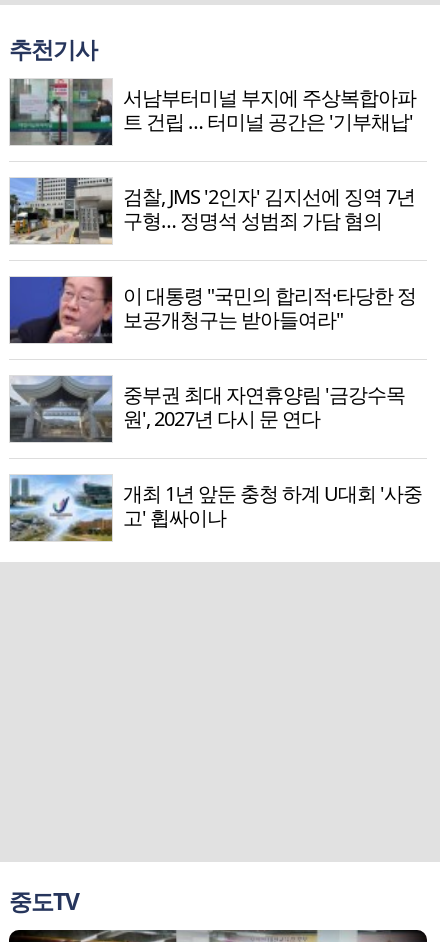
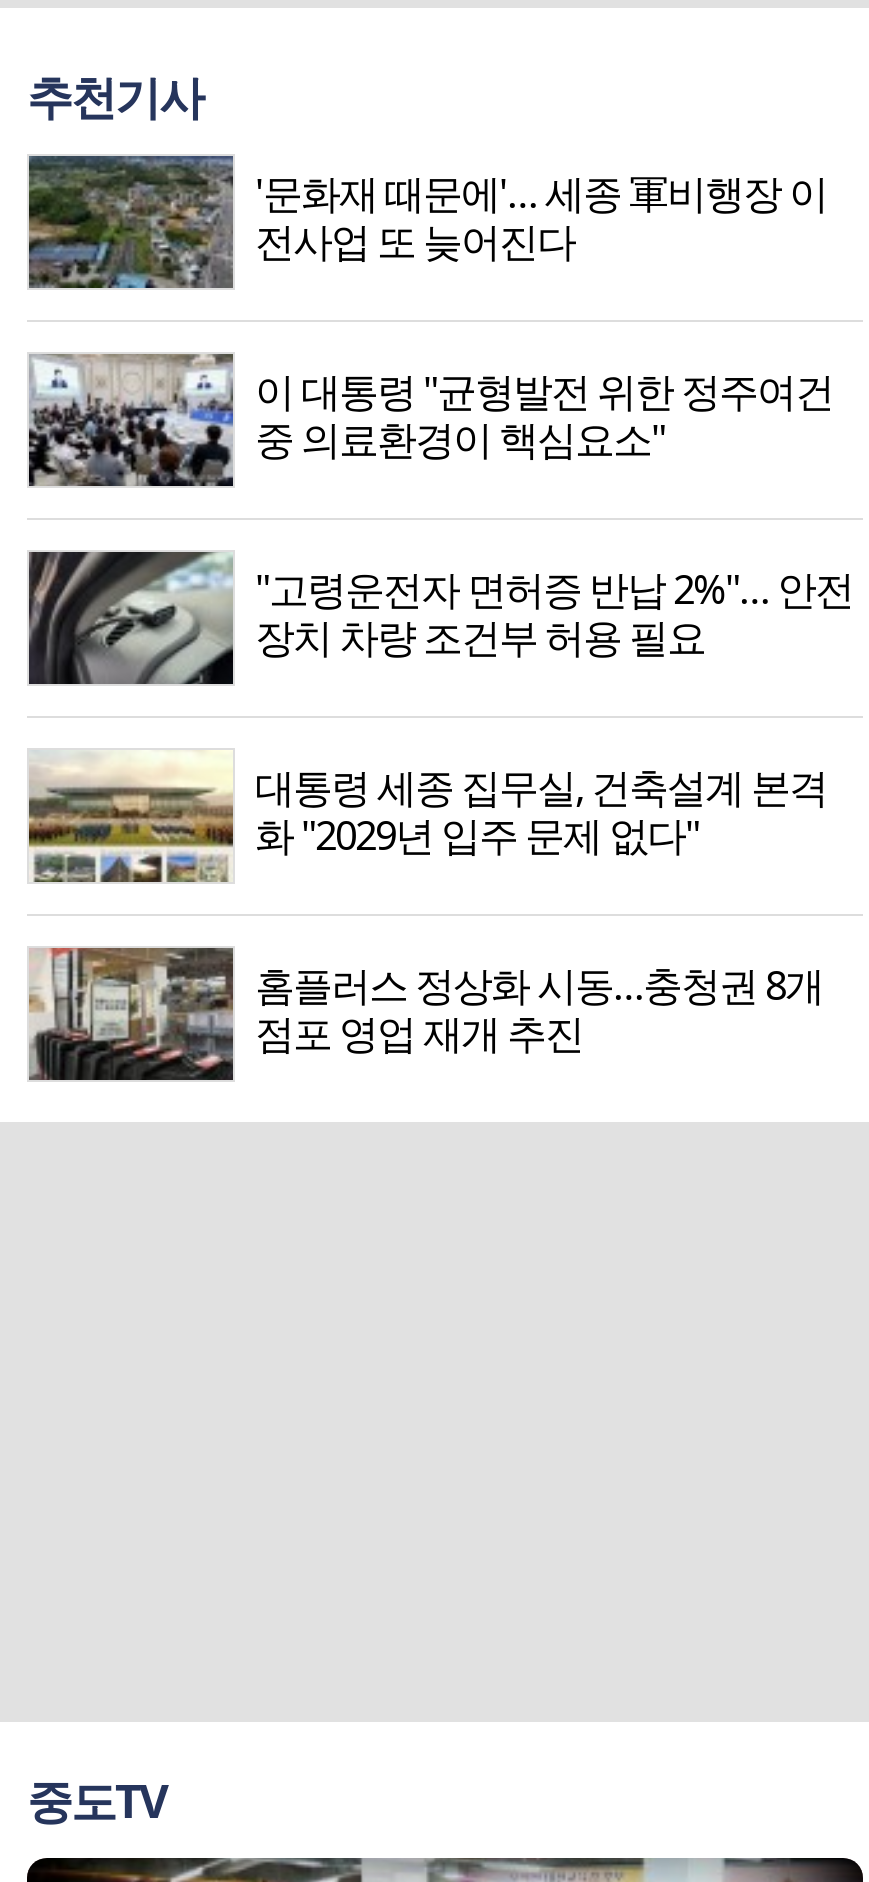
[10,78,416,146] [image] | 서남부터미널 부지에 주상복합아파 | 트 건립 … 터미널 공간은 '기부채납' -> [29,154,827,290] [image] | '문화재 때문에'… 세종 軍비행장 이 | 전사업 또 늦어진다
[10,177,415,245] [image] | 검찰, JMS '2인자' 김지선에 징역 7년 | 구형… 정명석 성범죄 가담 혐의 -> [27,352,833,488] [image] | 이 대통령 "균형발전 위한 정주여건 | 중 의료환경이 핵심요소"
[9,276,416,344] [image] | 이 대통령 "국민의 합리적·타당한 정 | 보공개청구는 받아들여라" -> [27,550,853,686] [image] | "고령운전자 면허증 반납 2%"… 안전 | 장치 차량 조건부 허용 필요
[9,375,405,442] [image] | 중부권 최대 자연휴양림 '금강수목 | 원', 2027년 다시 문 연다 -> [27,750,827,884] [image] | 대통령 세종 집무실, 건축설계 본격 | 화 "2029년 입주 문제 없다"
[9,474,422,542] [image] | 개최 1년 앞둔 충청 하계 U대회 '사중 | 고' 휩싸이나 -> [27,946,823,1082] [image] | 홈플러스 정상화 시동…충청권 8개 | 점포 영업 재개 추진

